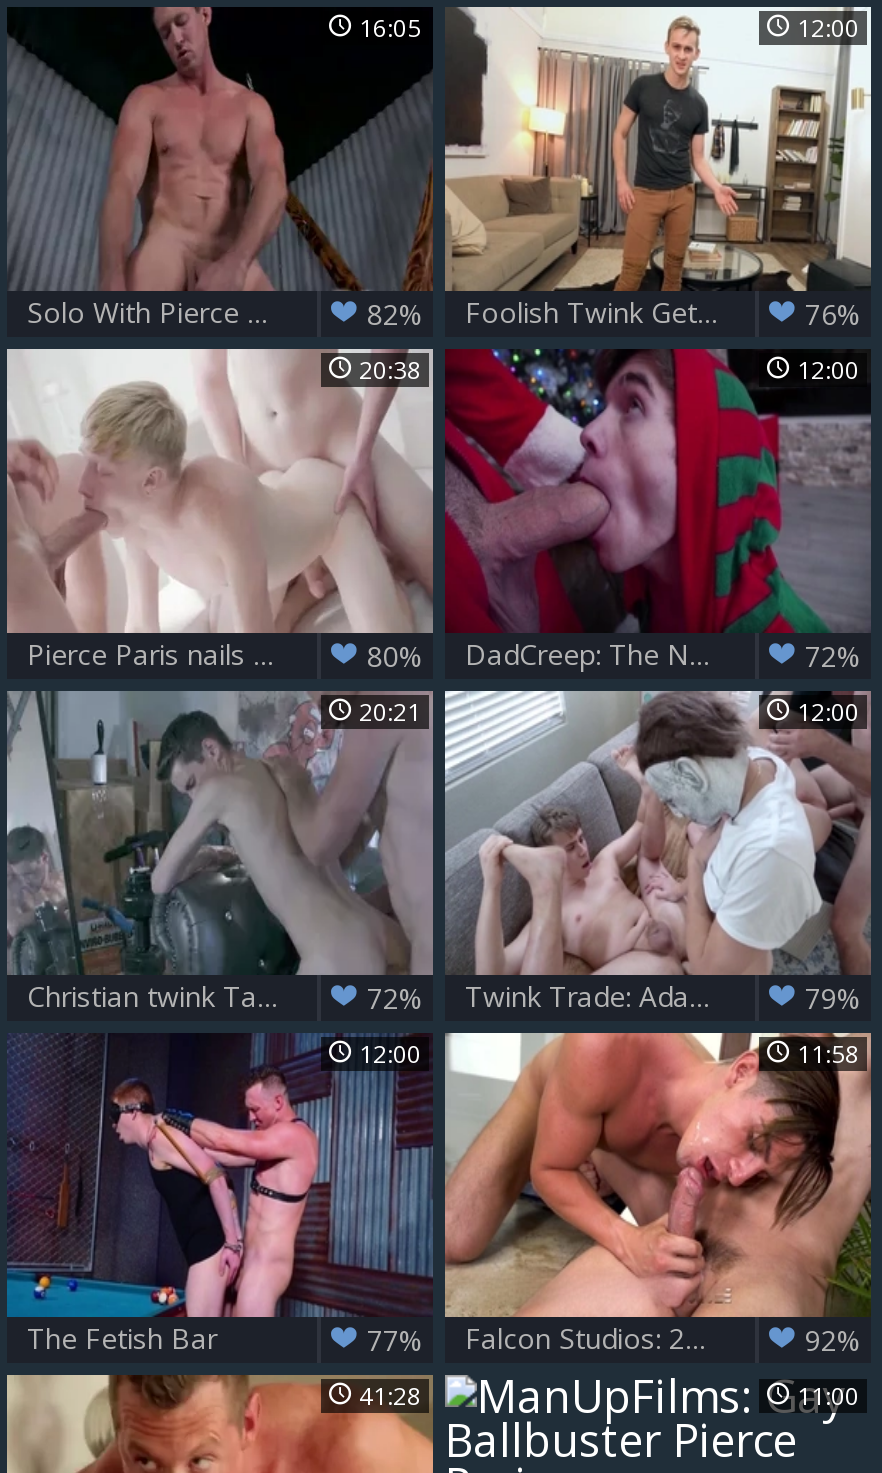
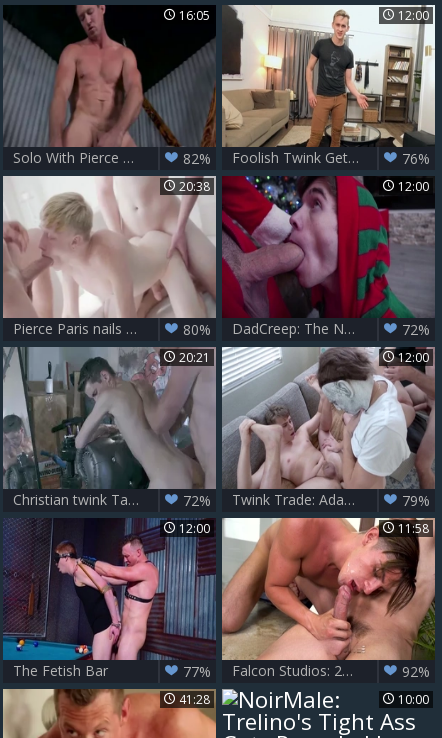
[797,1378,859,1412] 11:00 -> [398,690,429,707] 10:00

